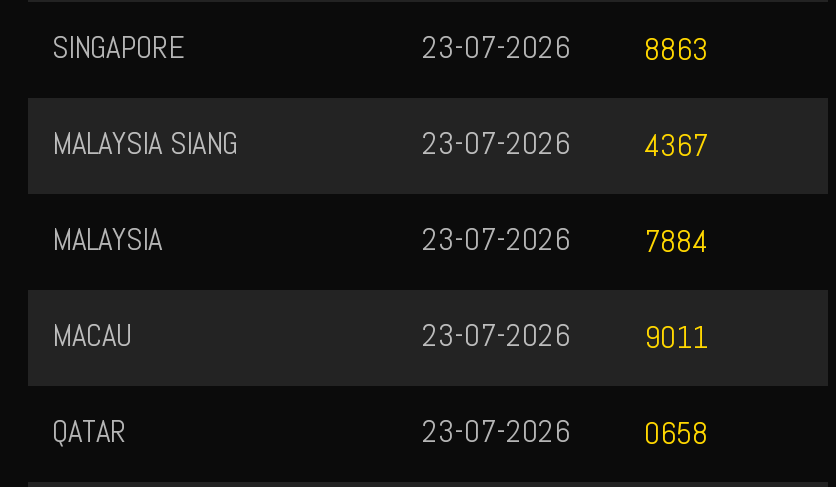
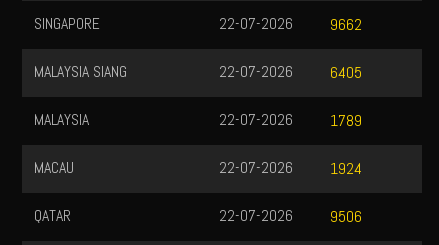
[422,28,570,68] 23-07-2026 -> [219,14,293,34] 22-07-2026
[644,29,708,69] 8863 -> [330,15,362,35] 9662
[422,124,570,164] 23-07-2026 -> [219,62,293,82] 22-07-2026
[644,125,708,165] 4367 -> [330,63,362,83] 6405
[422,220,570,260] 23-07-2026 -> [219,110,293,130] 22-07-2026
[644,221,708,261] 7884 -> [330,111,362,131] 1789
[422,316,570,356] 23-07-2026 -> [219,158,293,178] 22-07-2026
[644,317,708,357] 9011 -> [330,159,362,179] 1924
[422,412,570,452] 23-07-2026 -> [219,206,293,226] 22-07-2026
[644,413,708,453] 0658 -> [330,207,362,227] 9506

